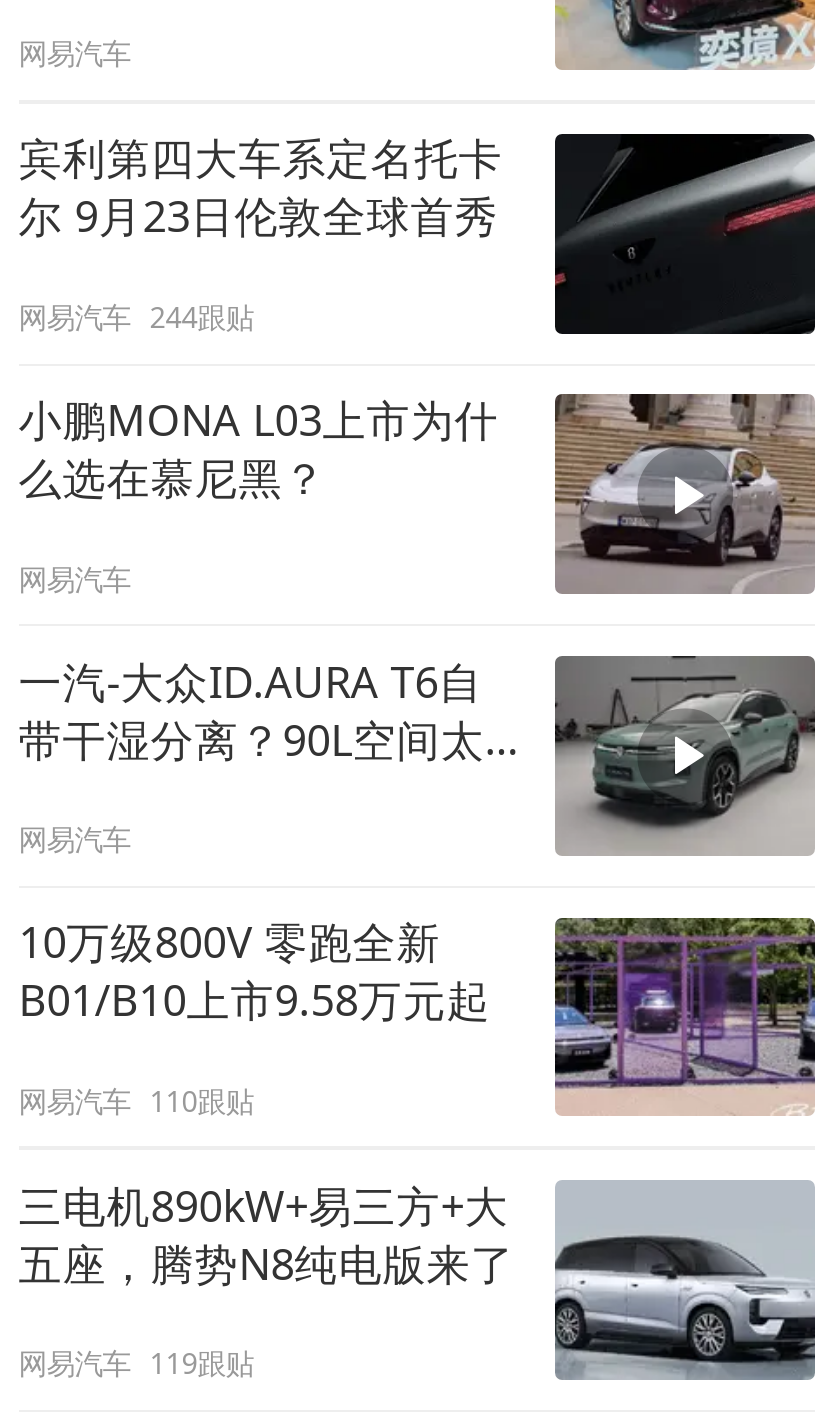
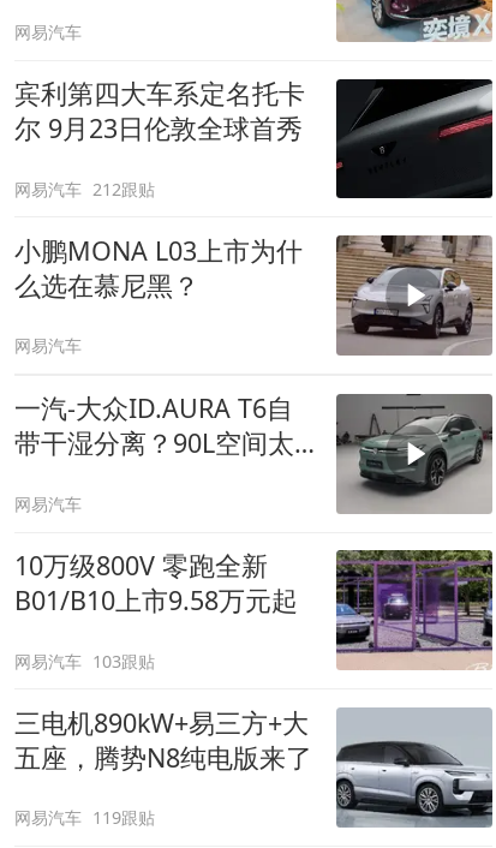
[18,297,254,335] 网易汽车 244跟贴 -> [14,177,155,200] 网易汽车 212跟贴
[18,1081,254,1119] 网易汽车 110跟贴 -> [14,649,155,672] 网易汽车 103跟贴

